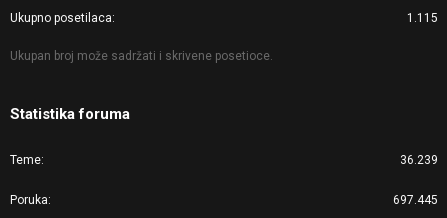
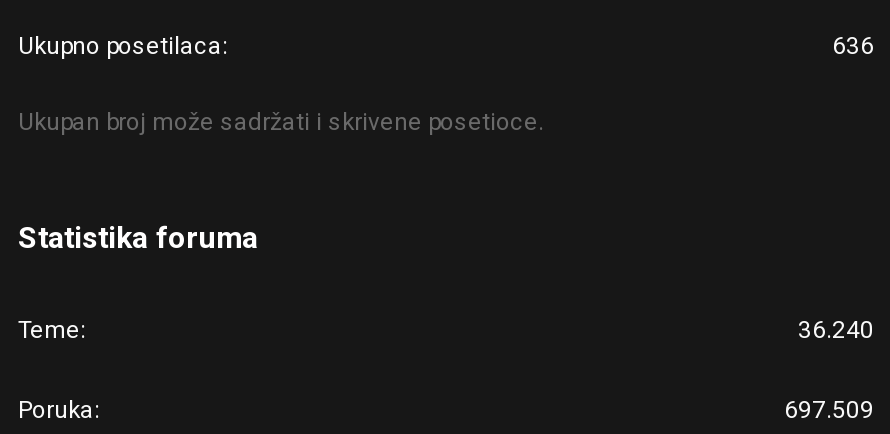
[407,11,438,25] 1.115 -> [832,32,874,60] 636
[400,153,438,167] 36.239 -> [798,316,874,344] 36.240
[393,193,438,207] 697.445 -> [784,396,874,424] 697.509

